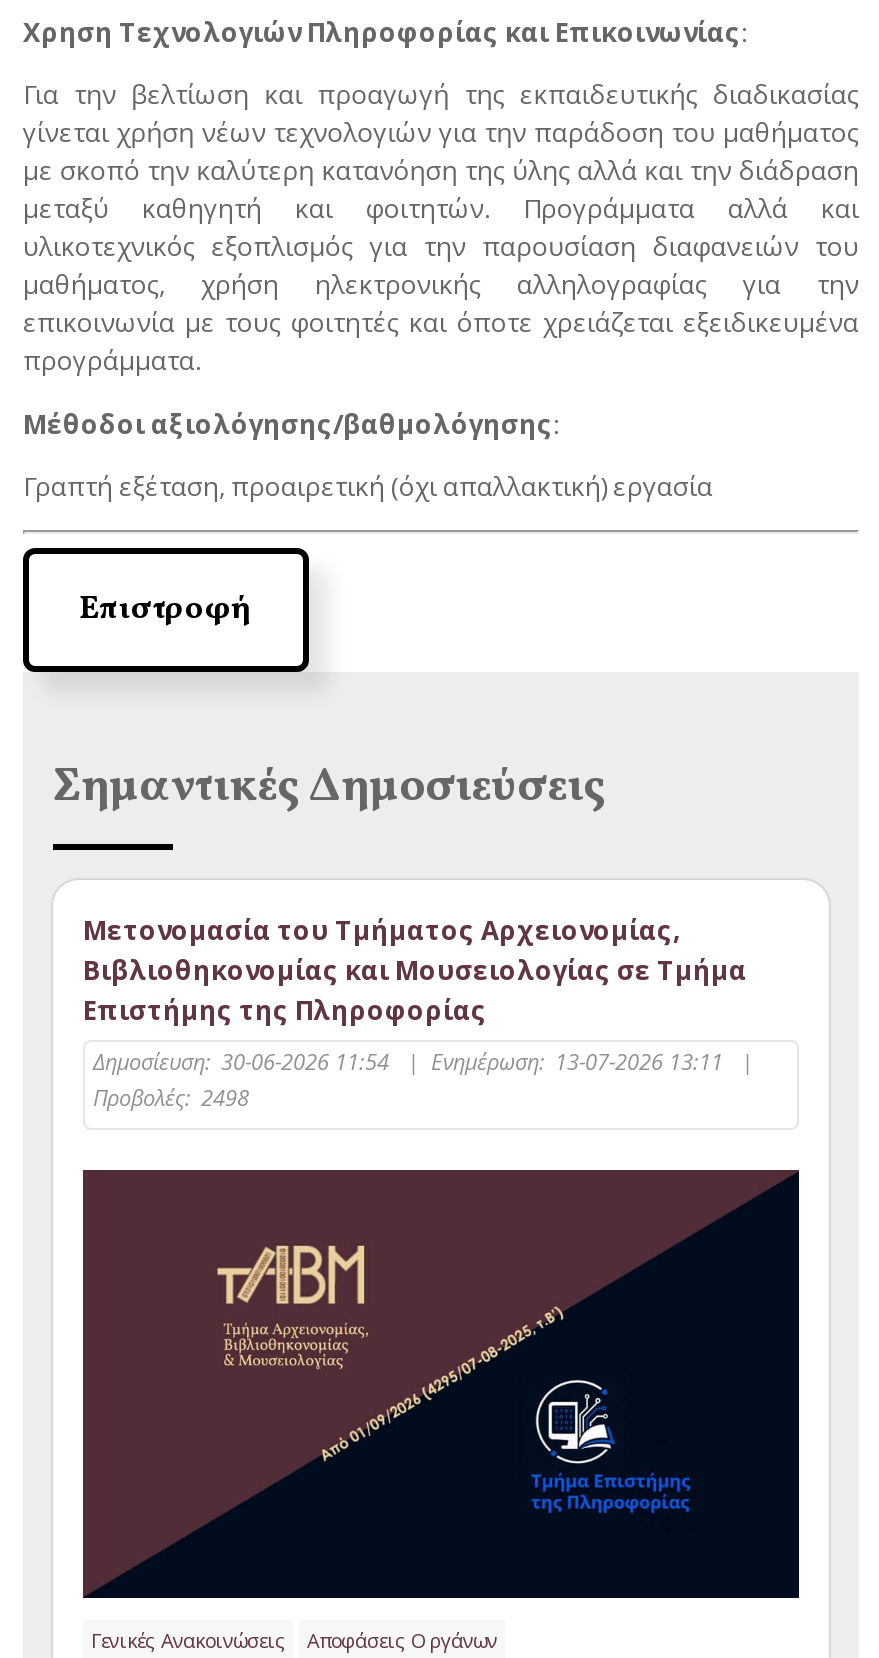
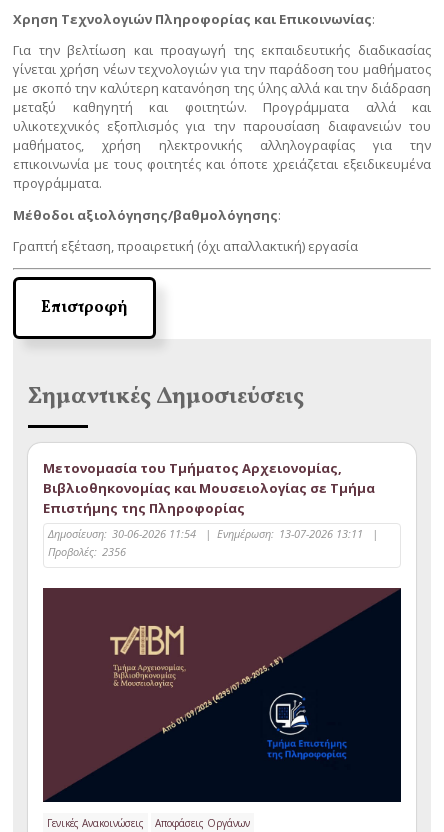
[93,1081,249,1111] Προβολές: 2498 -> [48,543,126,558] Προβολές: 2356

